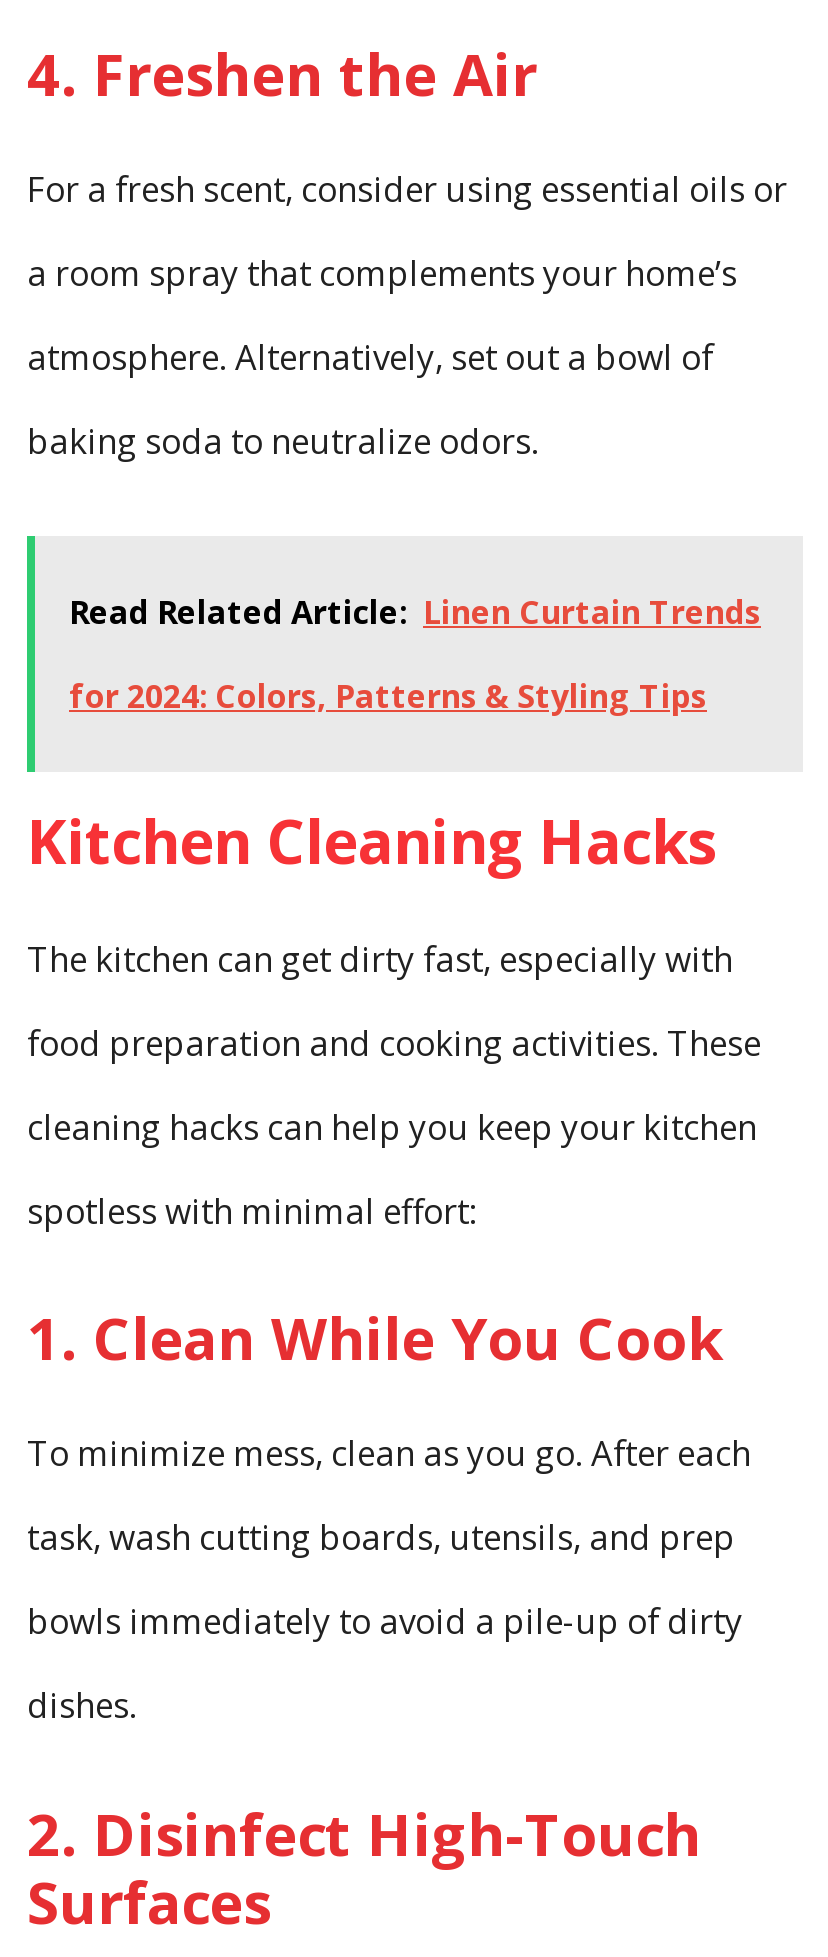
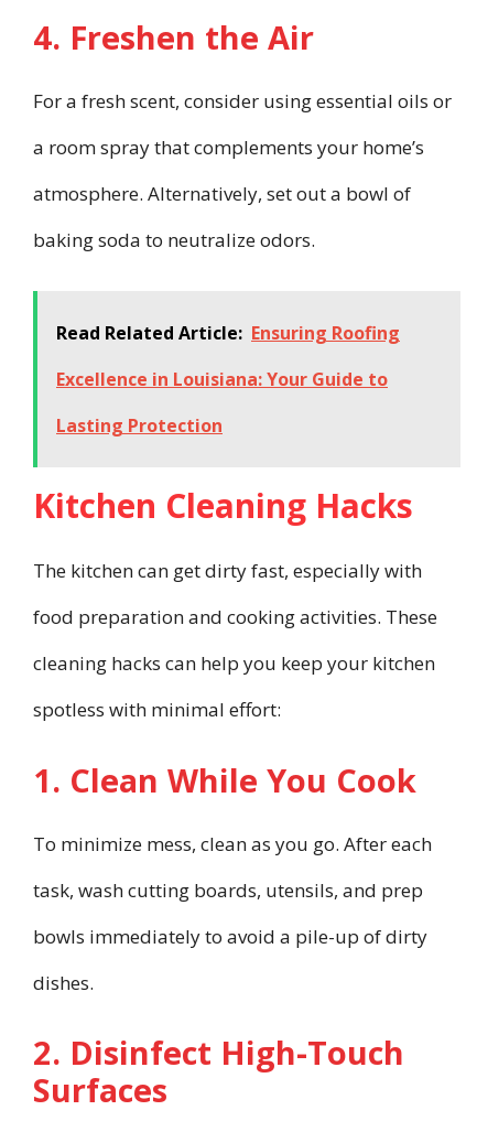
[69,589,761,717] Read Related Article: Linen Curtain Trends | for 2024: Colors, Patterns & Styling Tips -> [56,321,400,438] Read Related Article: Ensuring Roofing | Excellence in Louisiana: Your Guide to | Lasting Protection

